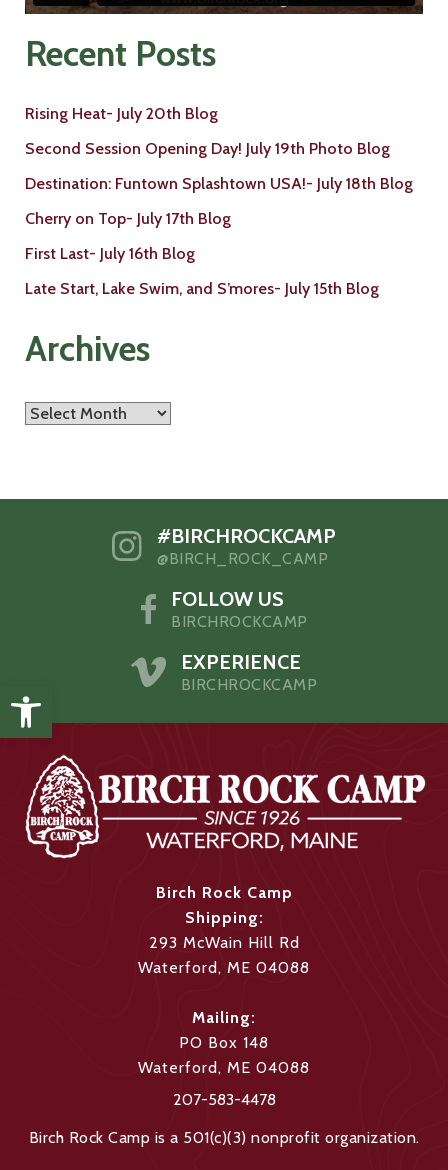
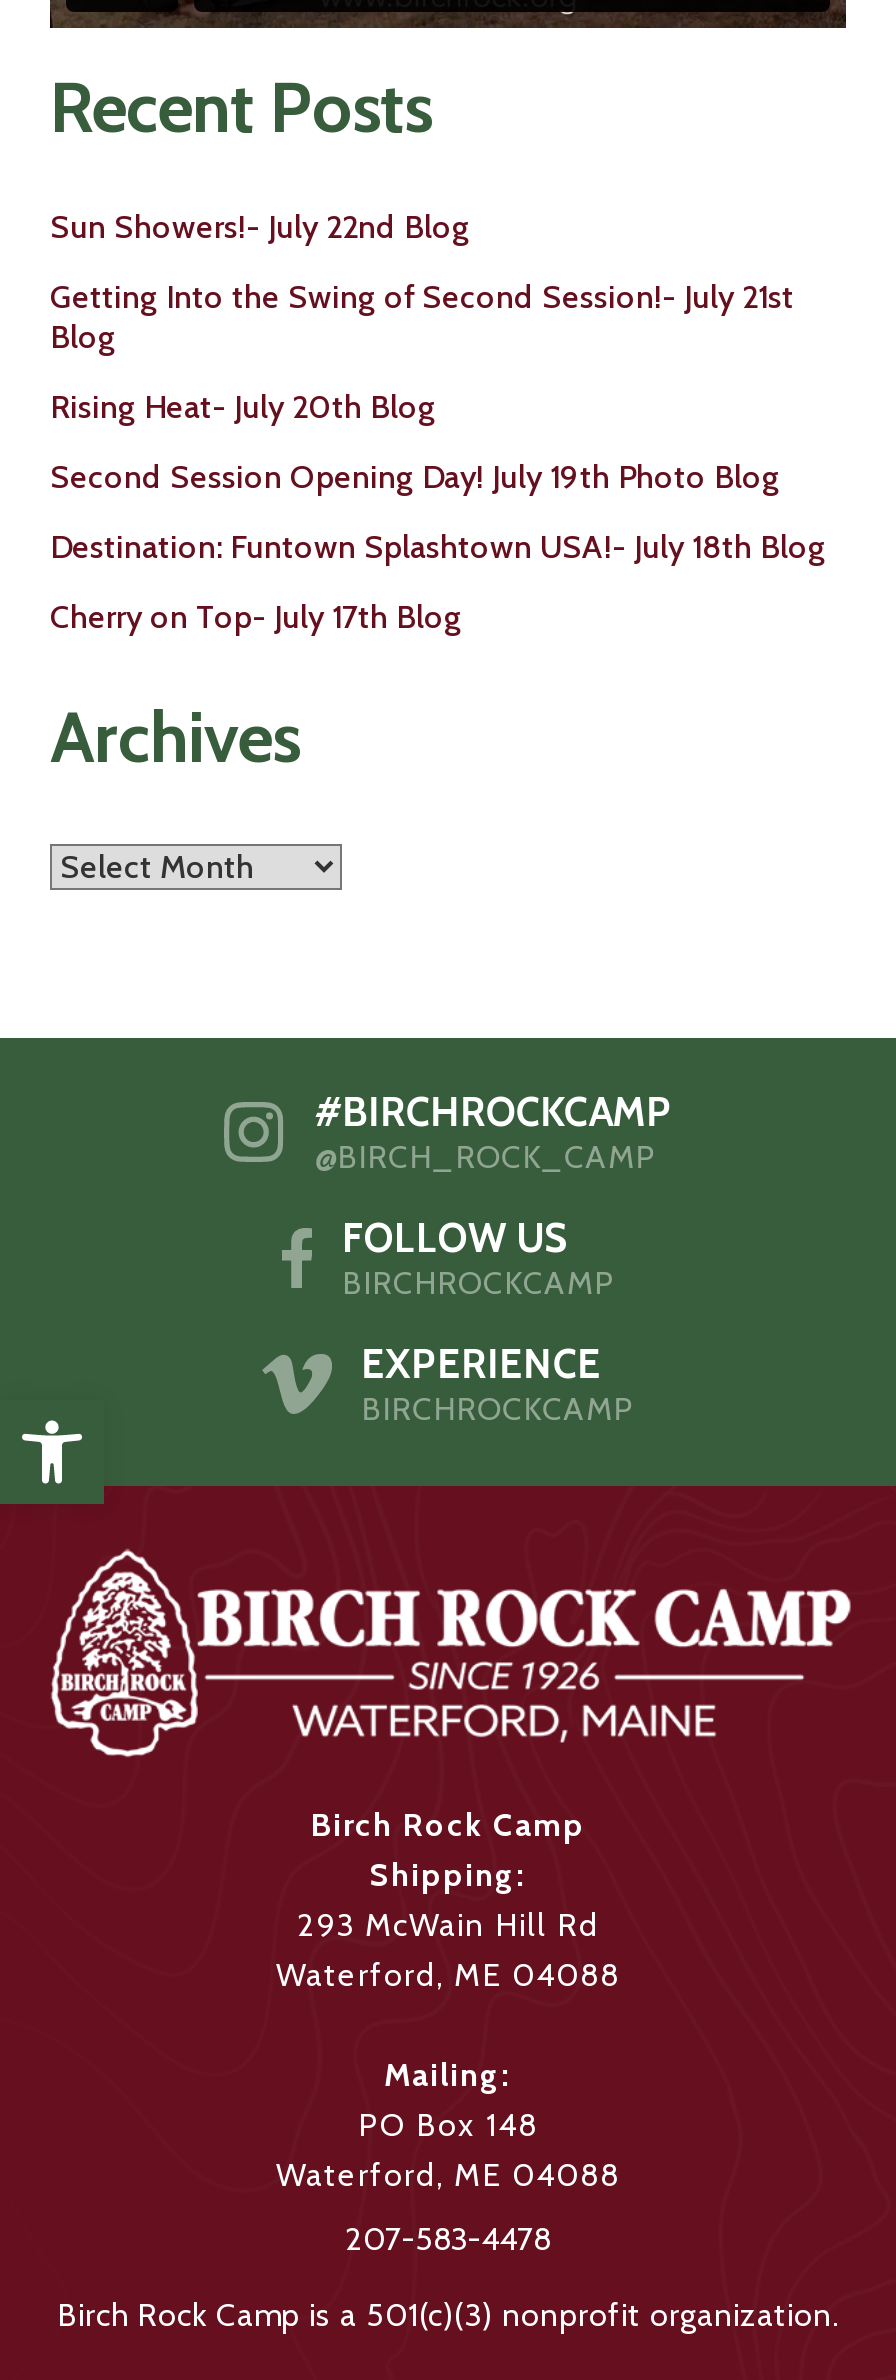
none -> [50,208,794,356] Sun Showers!- July 22nd Blog | Getting Into the Swing of Second Session!- July 21st | Blog
moved [25,104,413,228] -> [50,388,826,636]: Rising Heat- July 20th Blog | Second Session Opening Day! July 19th Photo Blog | Destination: Funtown Splashtown USA!- July 18th Blog | Cherry on Top- July 17th Blog
[25,244,379,298] First Last- July 16th Blog | Late Start, Lake Swim, and S’mores- July 15th Blog -> none

